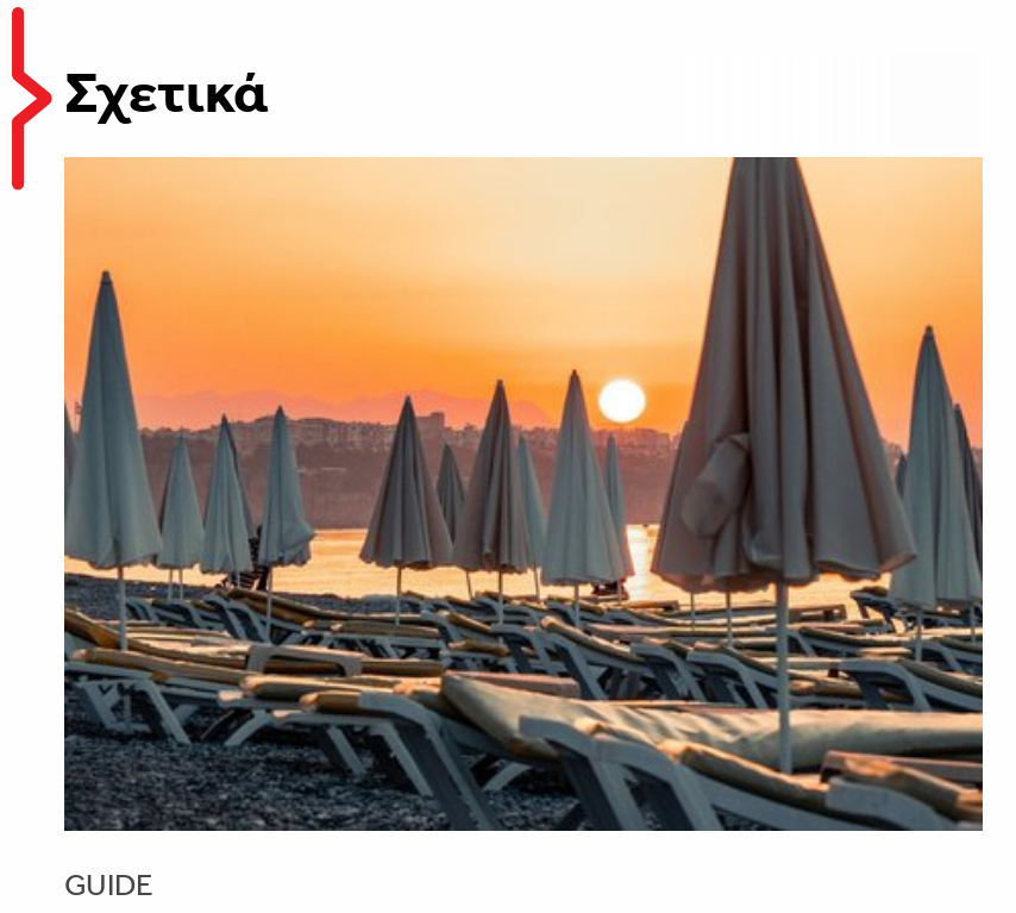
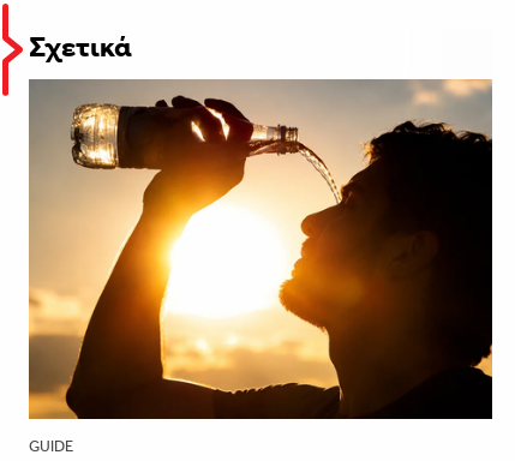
[62,155,985,833] [image] -> [28,78,493,420] [image]

